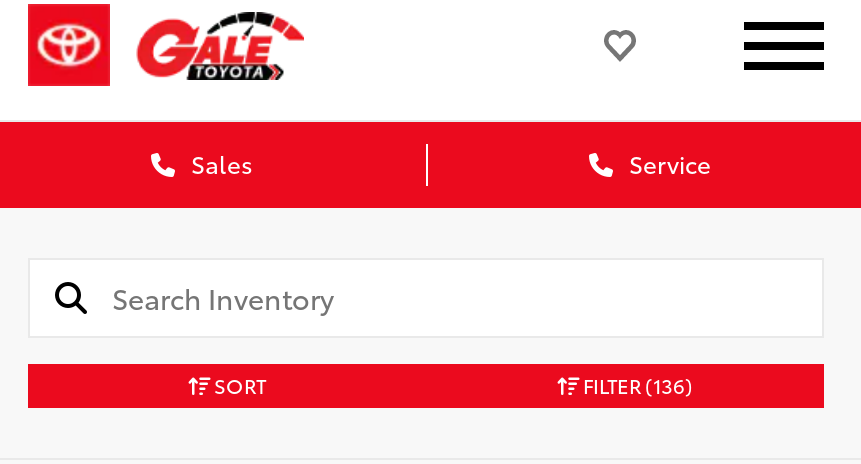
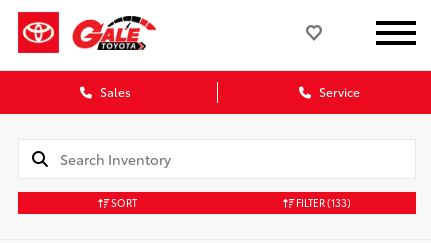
[579,370,693,400] FILTER (136) -> [293,195,350,210] FILTER (133)

